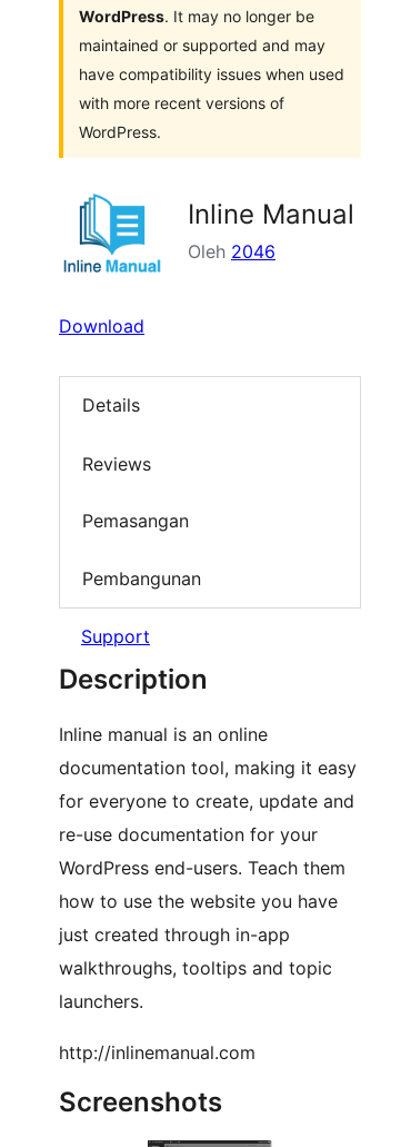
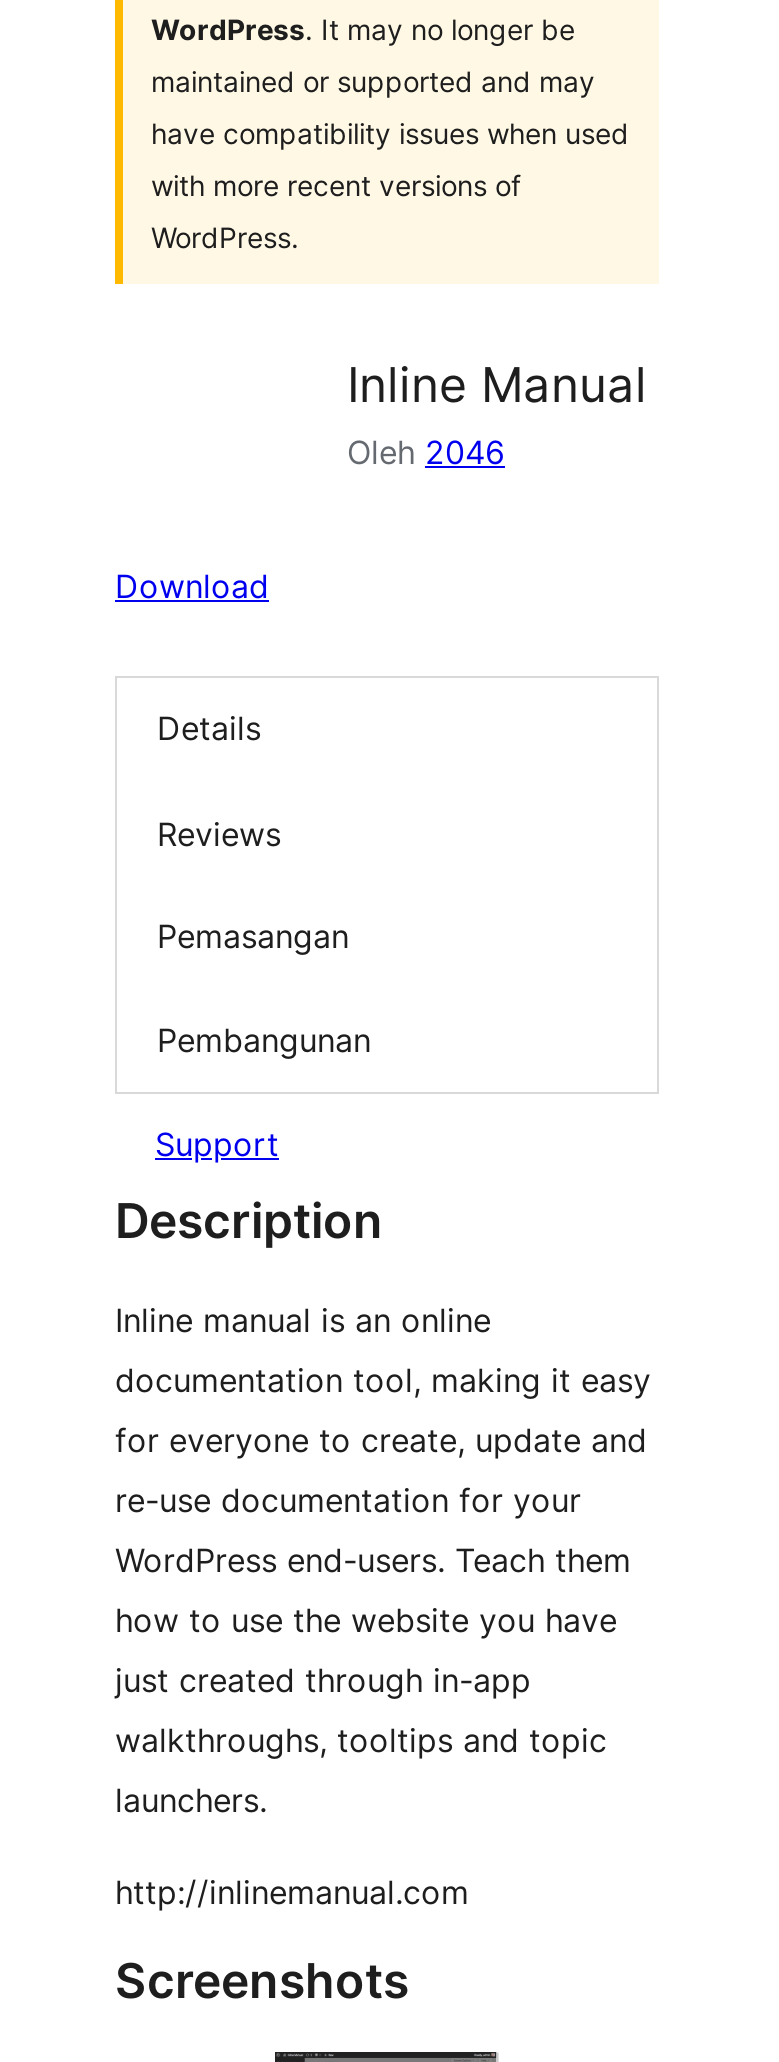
[62,192,162,274] [image] -> none

